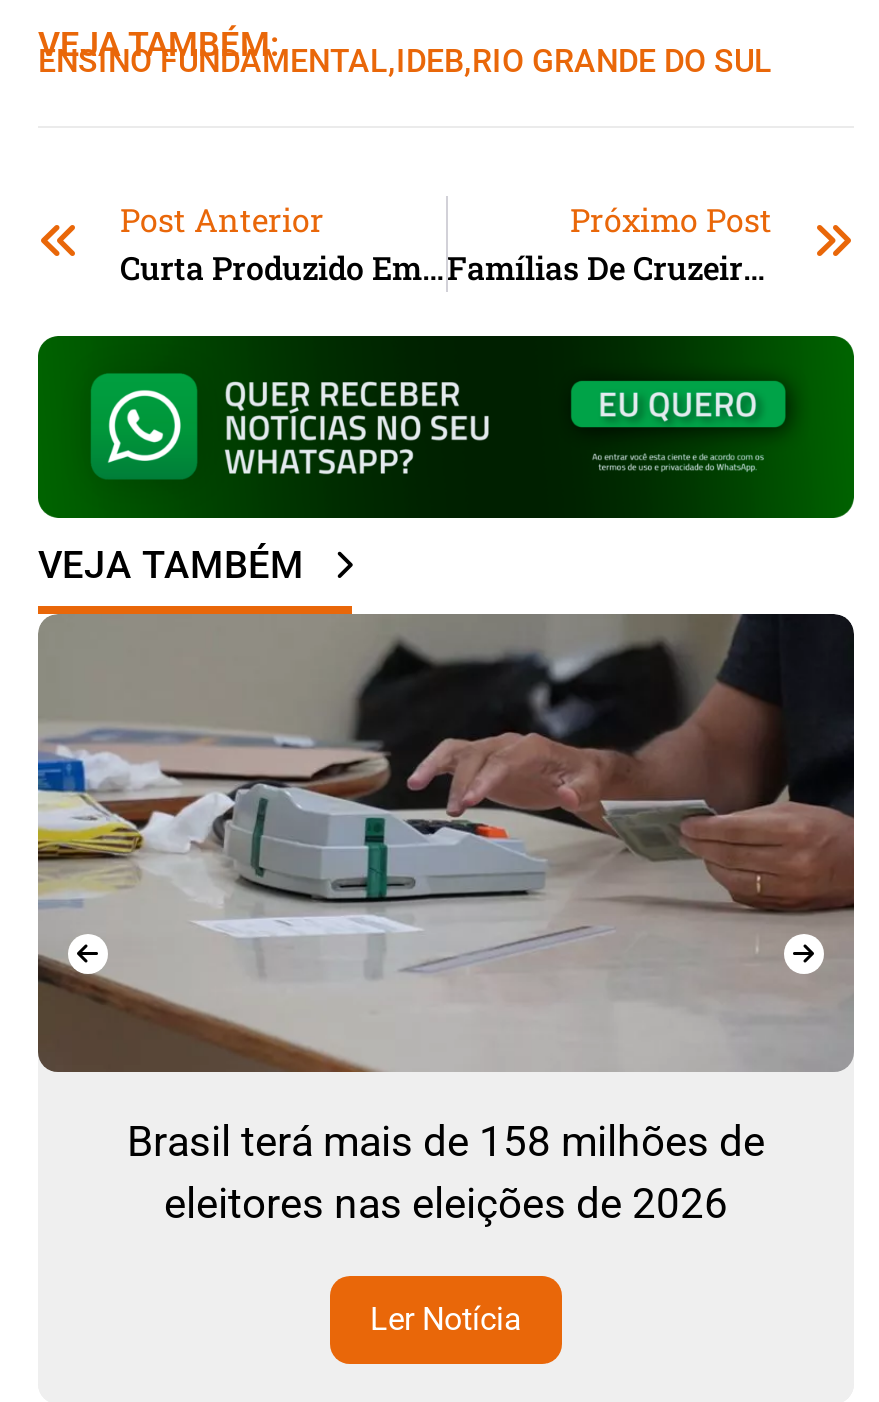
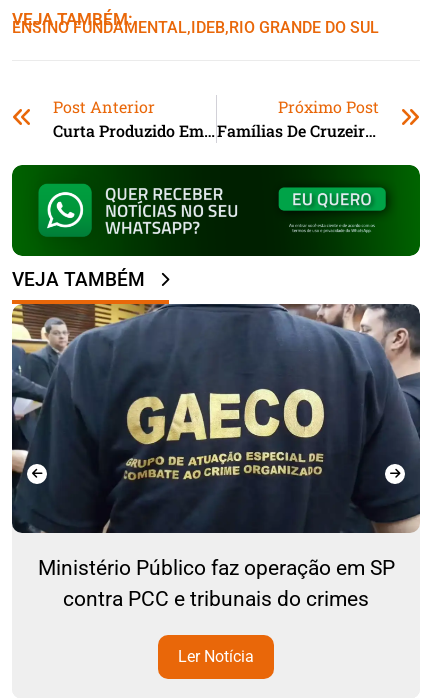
[36,612,856,1228] [image] | Brasil terá mais de 158 milhões de | eleitores nas eleições de 2026 -> [11,303,421,611] [image] | Ministério Público faz operação em SP | contra PCC e tribunais do crimes

